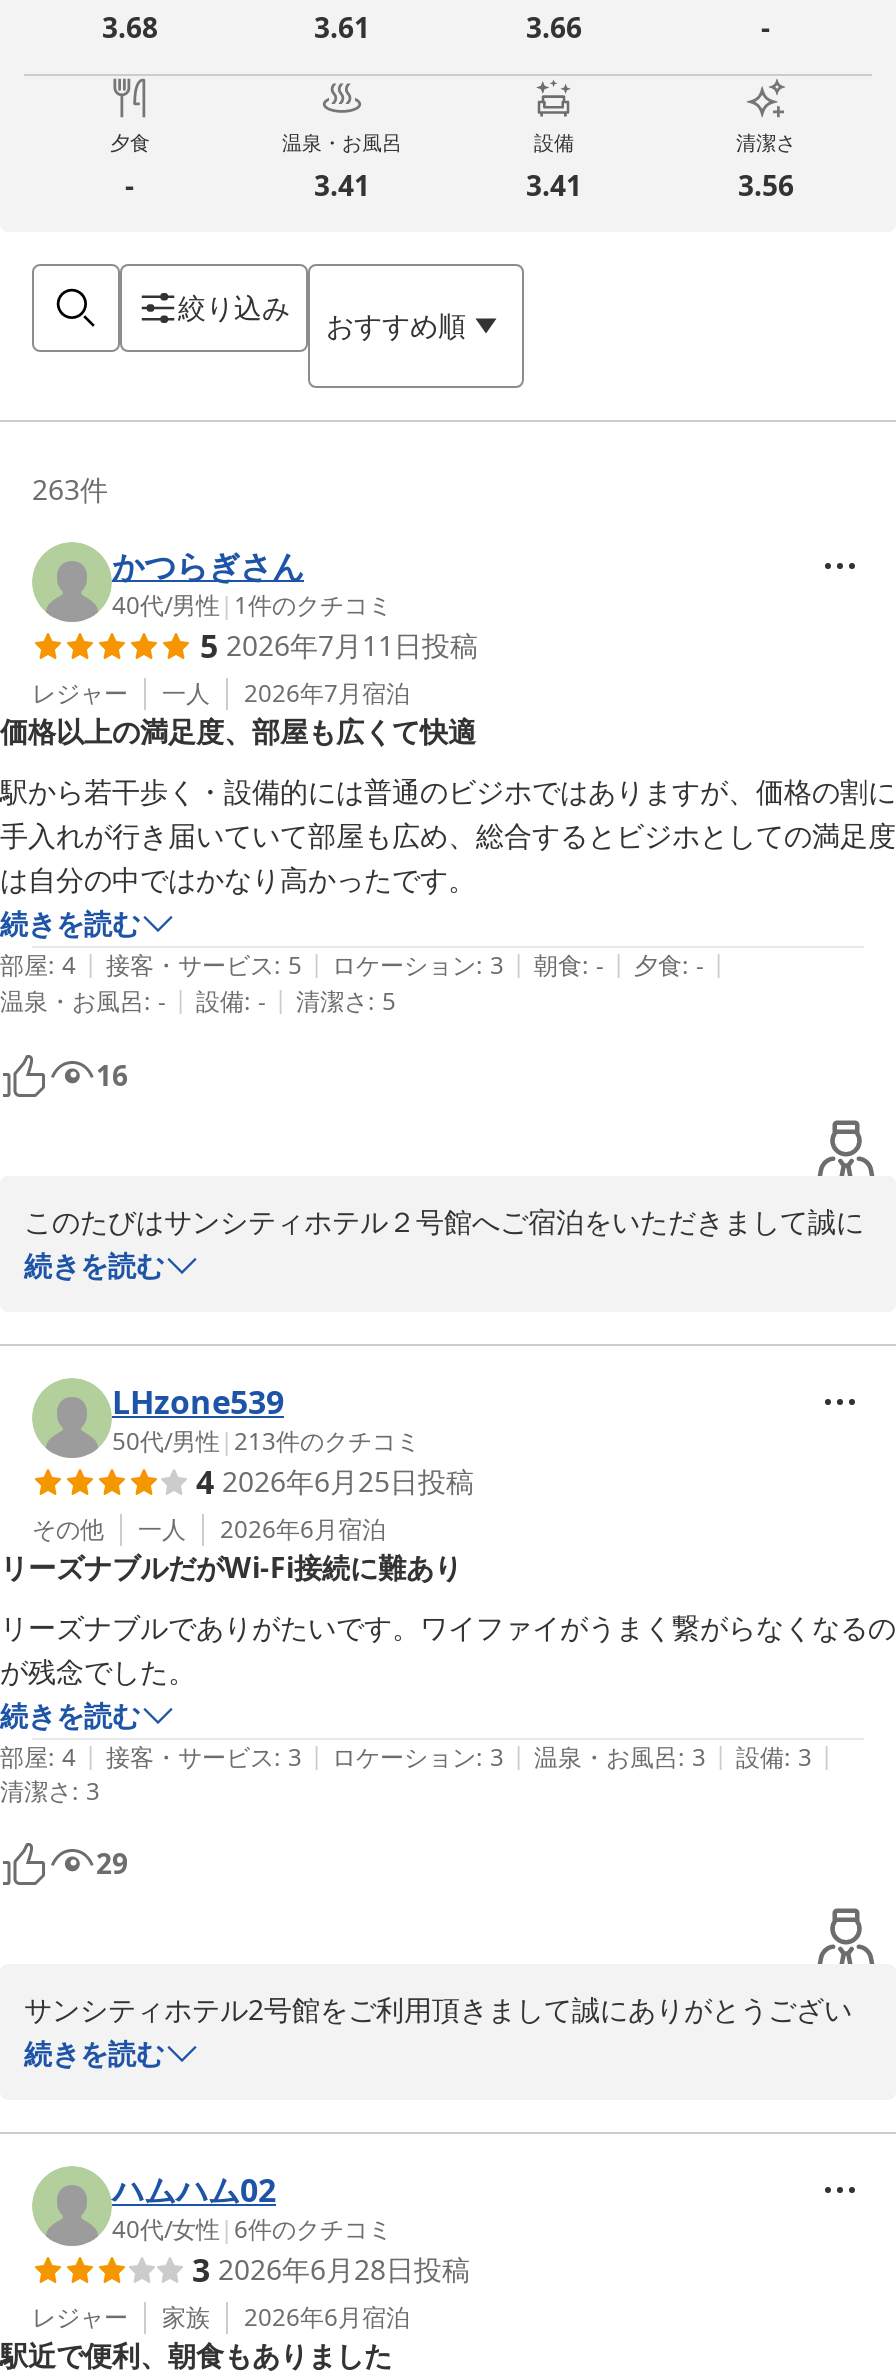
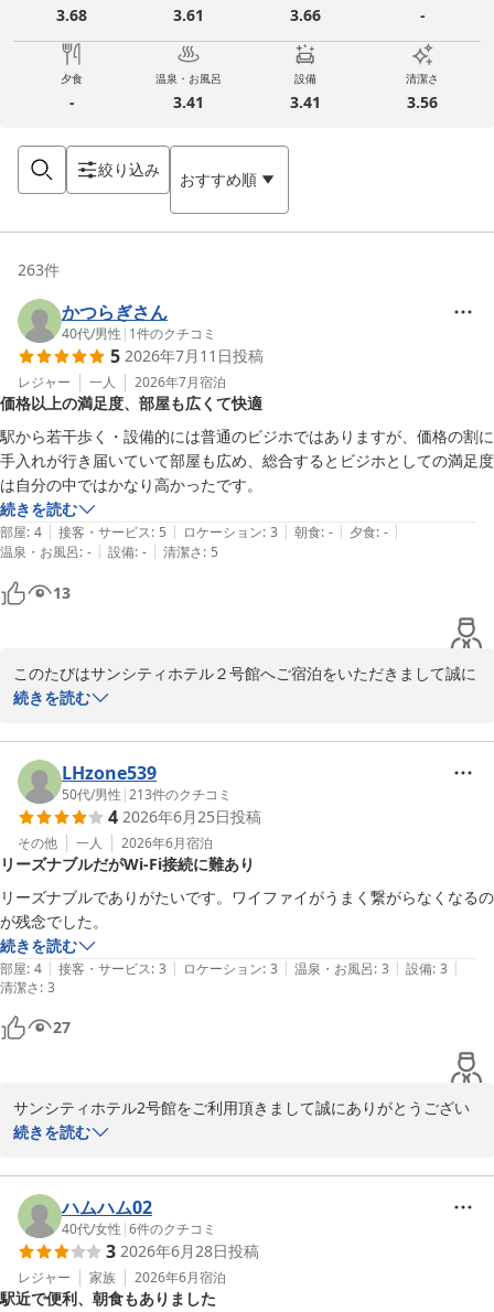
[96,1056,128,1094] 16 -> [53,582,71,603] 13
[96,1844,128,1882] 29 -> [53,1017,71,1037] 27

